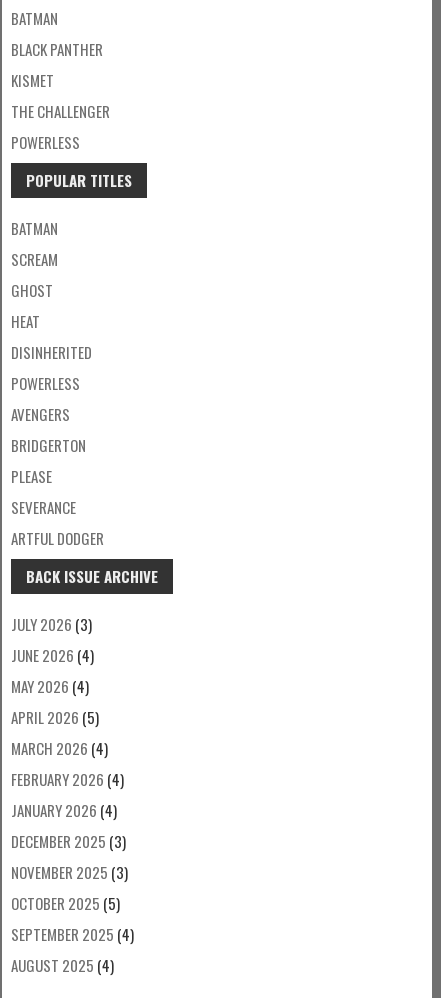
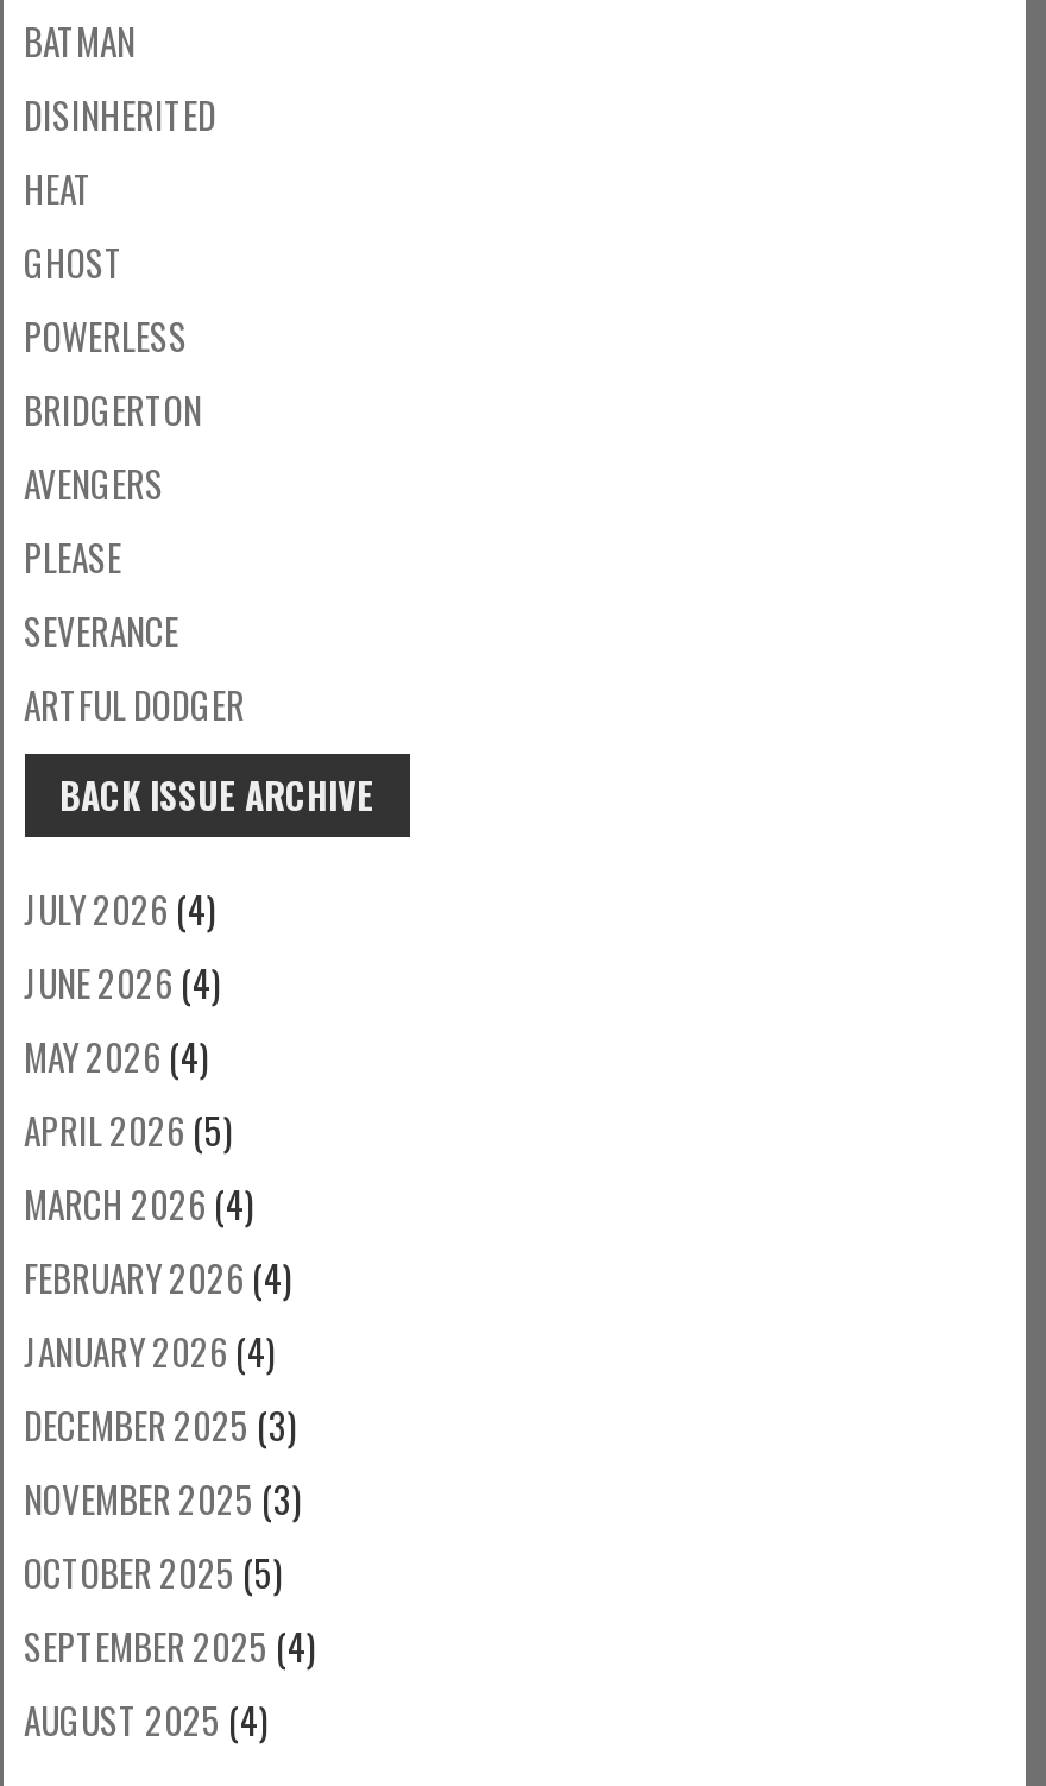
[10,38,109,122] BLACK PANTHER | KISMET | THE CHALLENGER -> none
[10,169,131,394] POPULAR TITLES | BATMAN | SCREAM | POWERLESS -> none
moved [10,279,91,363] -> [24,87,216,287]: GHOST | HEAT | DISINHERITED
moved [10,434,85,456] -> [24,382,202,434]: BRIDGERTON
[10,613,91,635] JULY 2026 (3) -> [24,882,216,934] JULY 2026 (4)

